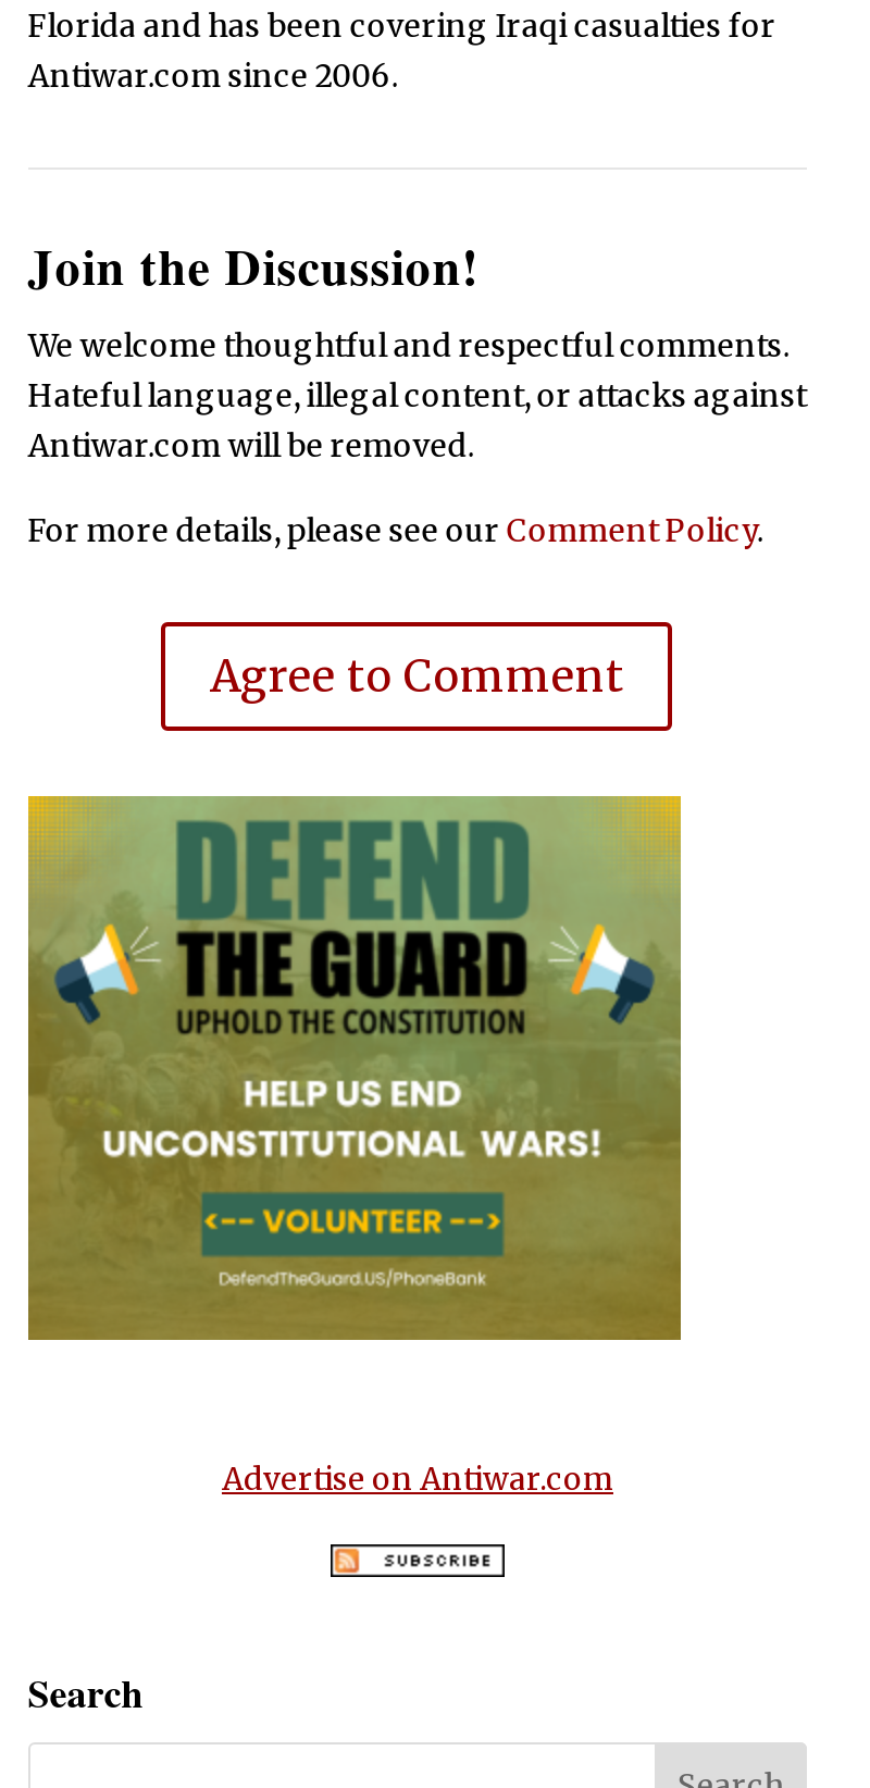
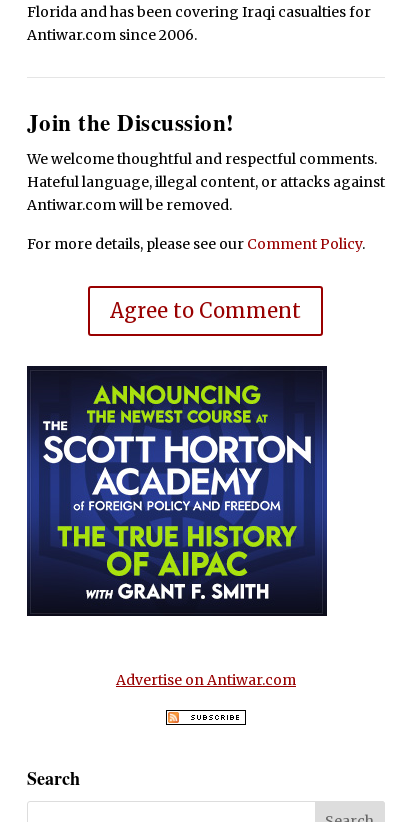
[26,794,683,1342] [image] -> [26,365,328,617] [image]

